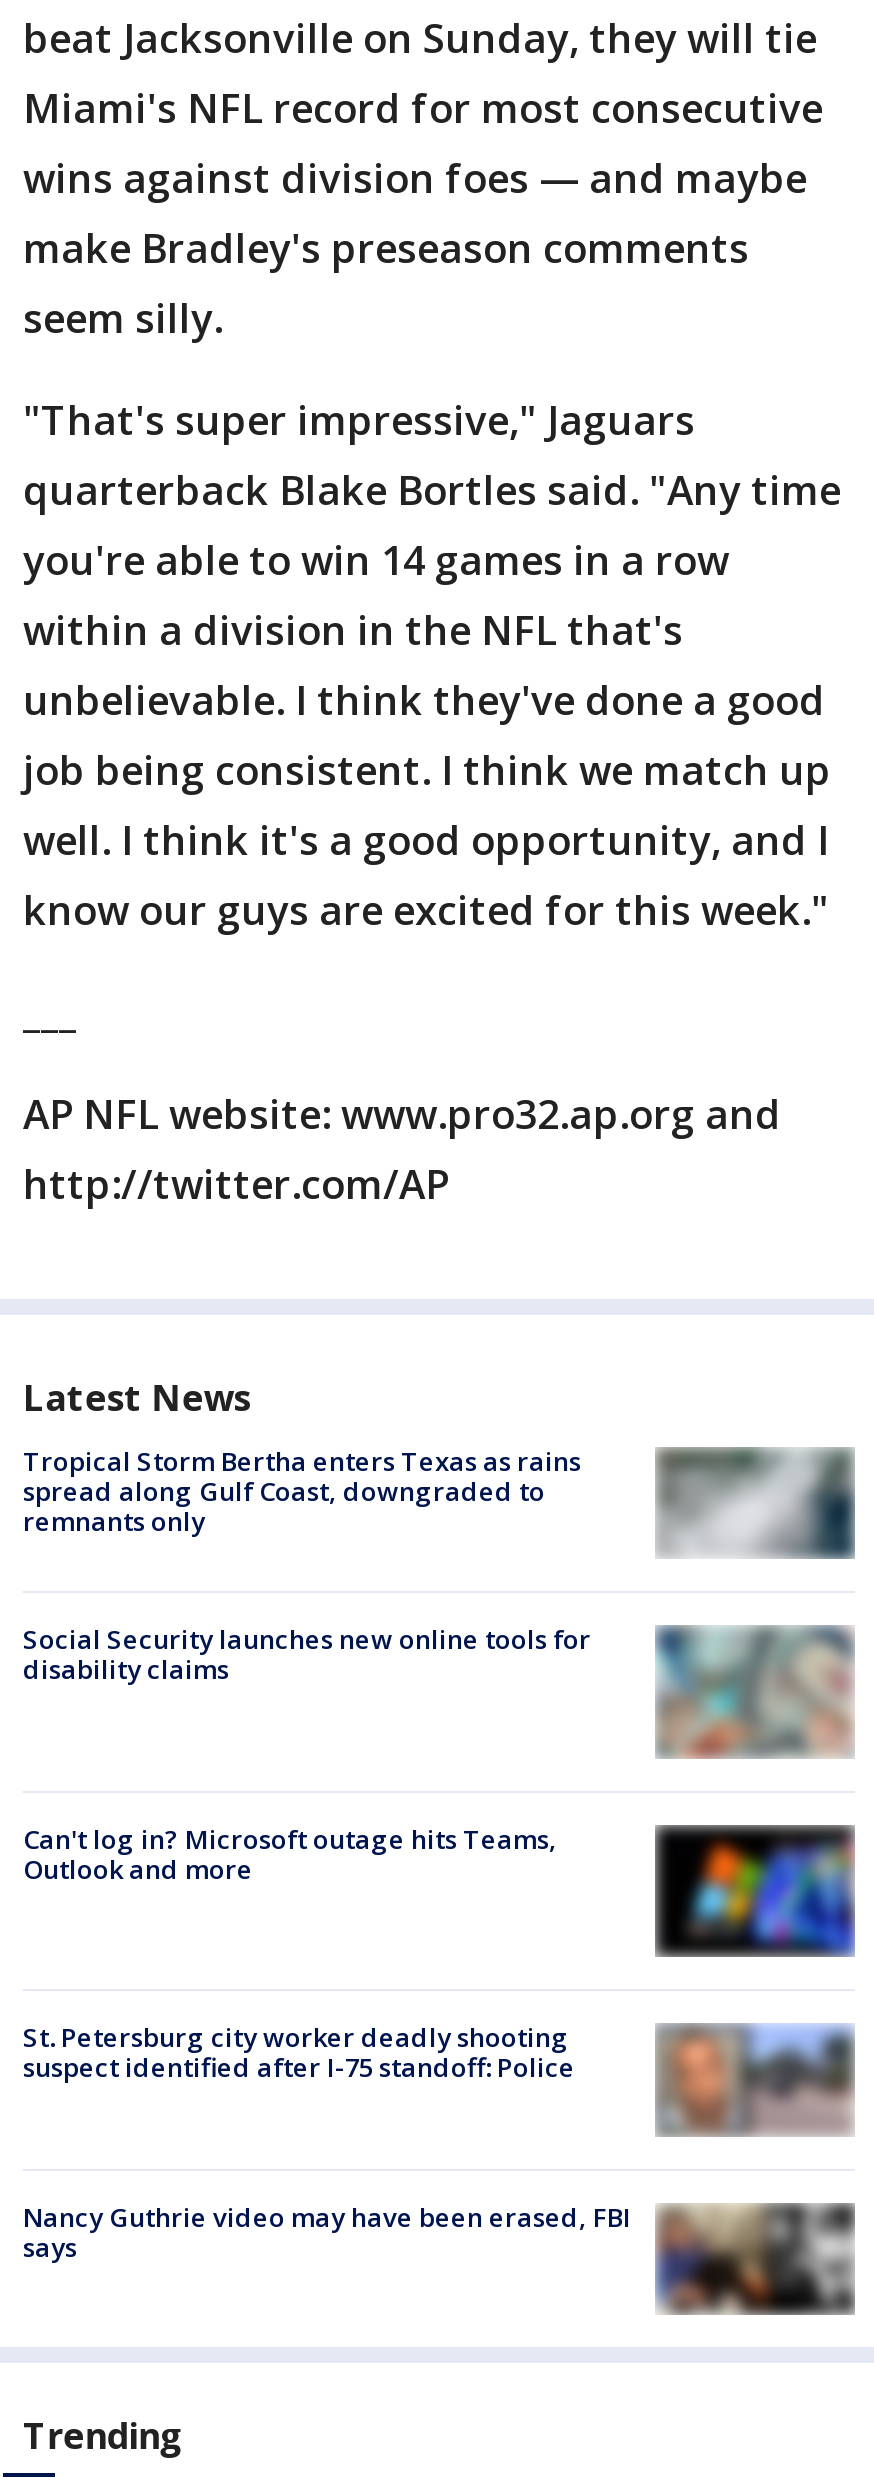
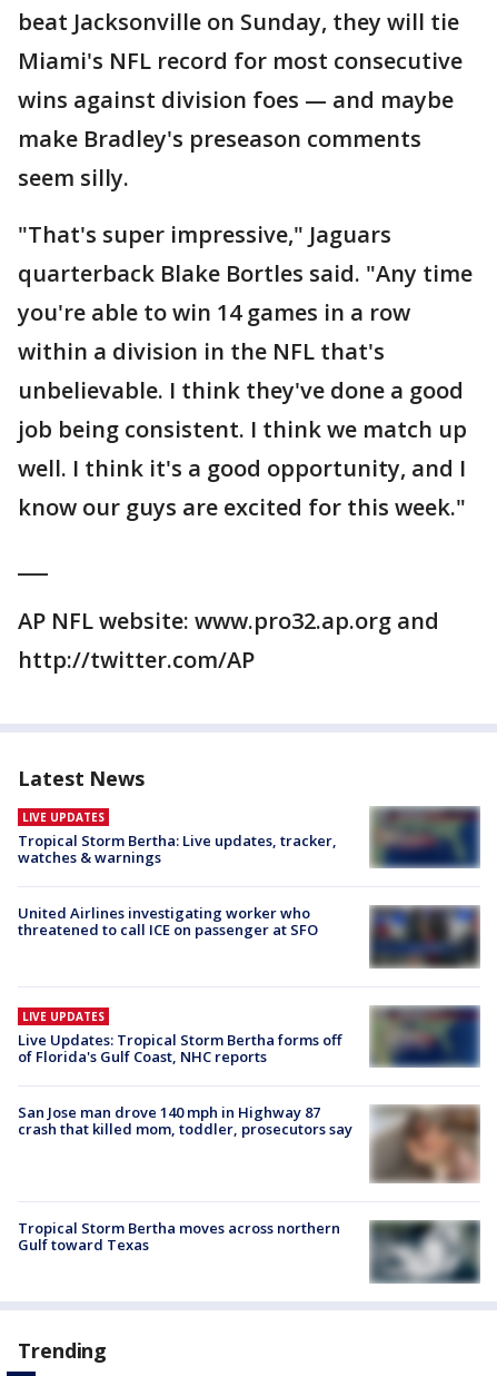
[23,1443,855,1559] [image] | Tropical Storm Bertha enters Texas as rains | spread along Gulf Coast, downgraded to | remnants only -> [18,807,479,868] [image] | LIVE UPDATES | Tropical Storm Bertha: Live updates, tracker, | watches & warnings
[23,1622,591,1688] Social Security launches new online tools for | disability claims -> [18,903,318,940] United Airlines investigating worker who | threatened to call ICE on passenger at SFO
[655,1627,855,1761] [image] -> [369,905,480,974] [image]
[23,1820,557,1886] Can't log in? Microsoft outage hits Teams, | Outlook and more -> [18,1008,341,1066] LIVE UPDATES | Live Updates: Tropical Storm Bertha forms off | of Florida's Gulf Coast, NHC reports
[653,1815,857,1959] [image] -> [369,1004,481,1084] [image]
[657,1993,855,2129] [image] -> [369,1103,481,1181] [image]
[23,2020,575,2086] St. Petersburg city worker deadly shooting | suspect identified after I-75 standoff: Police -> [18,1102,352,1139] San Jose man drove 140 mph in Highway 87 | crash that killed mom, toddler, prosecutors say
[23,2198,851,2317] [image] | Nancy Guthrie video may have been erased, FBI | says -> [18,1218,479,1284] [image] | Tropical Storm Bertha moves across northern | Gulf toward Texas

